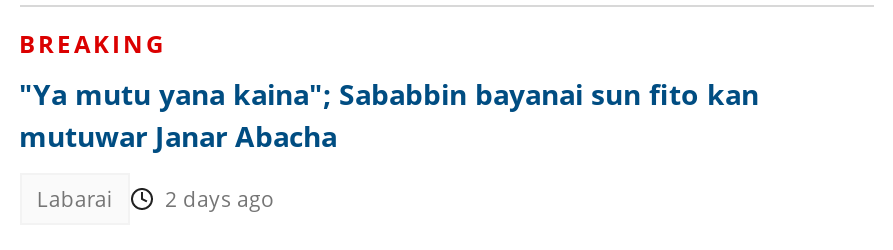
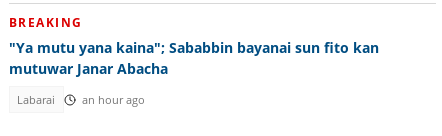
[165,185,275,213] 2 days ago -> [81,93,144,107] an hour ago

